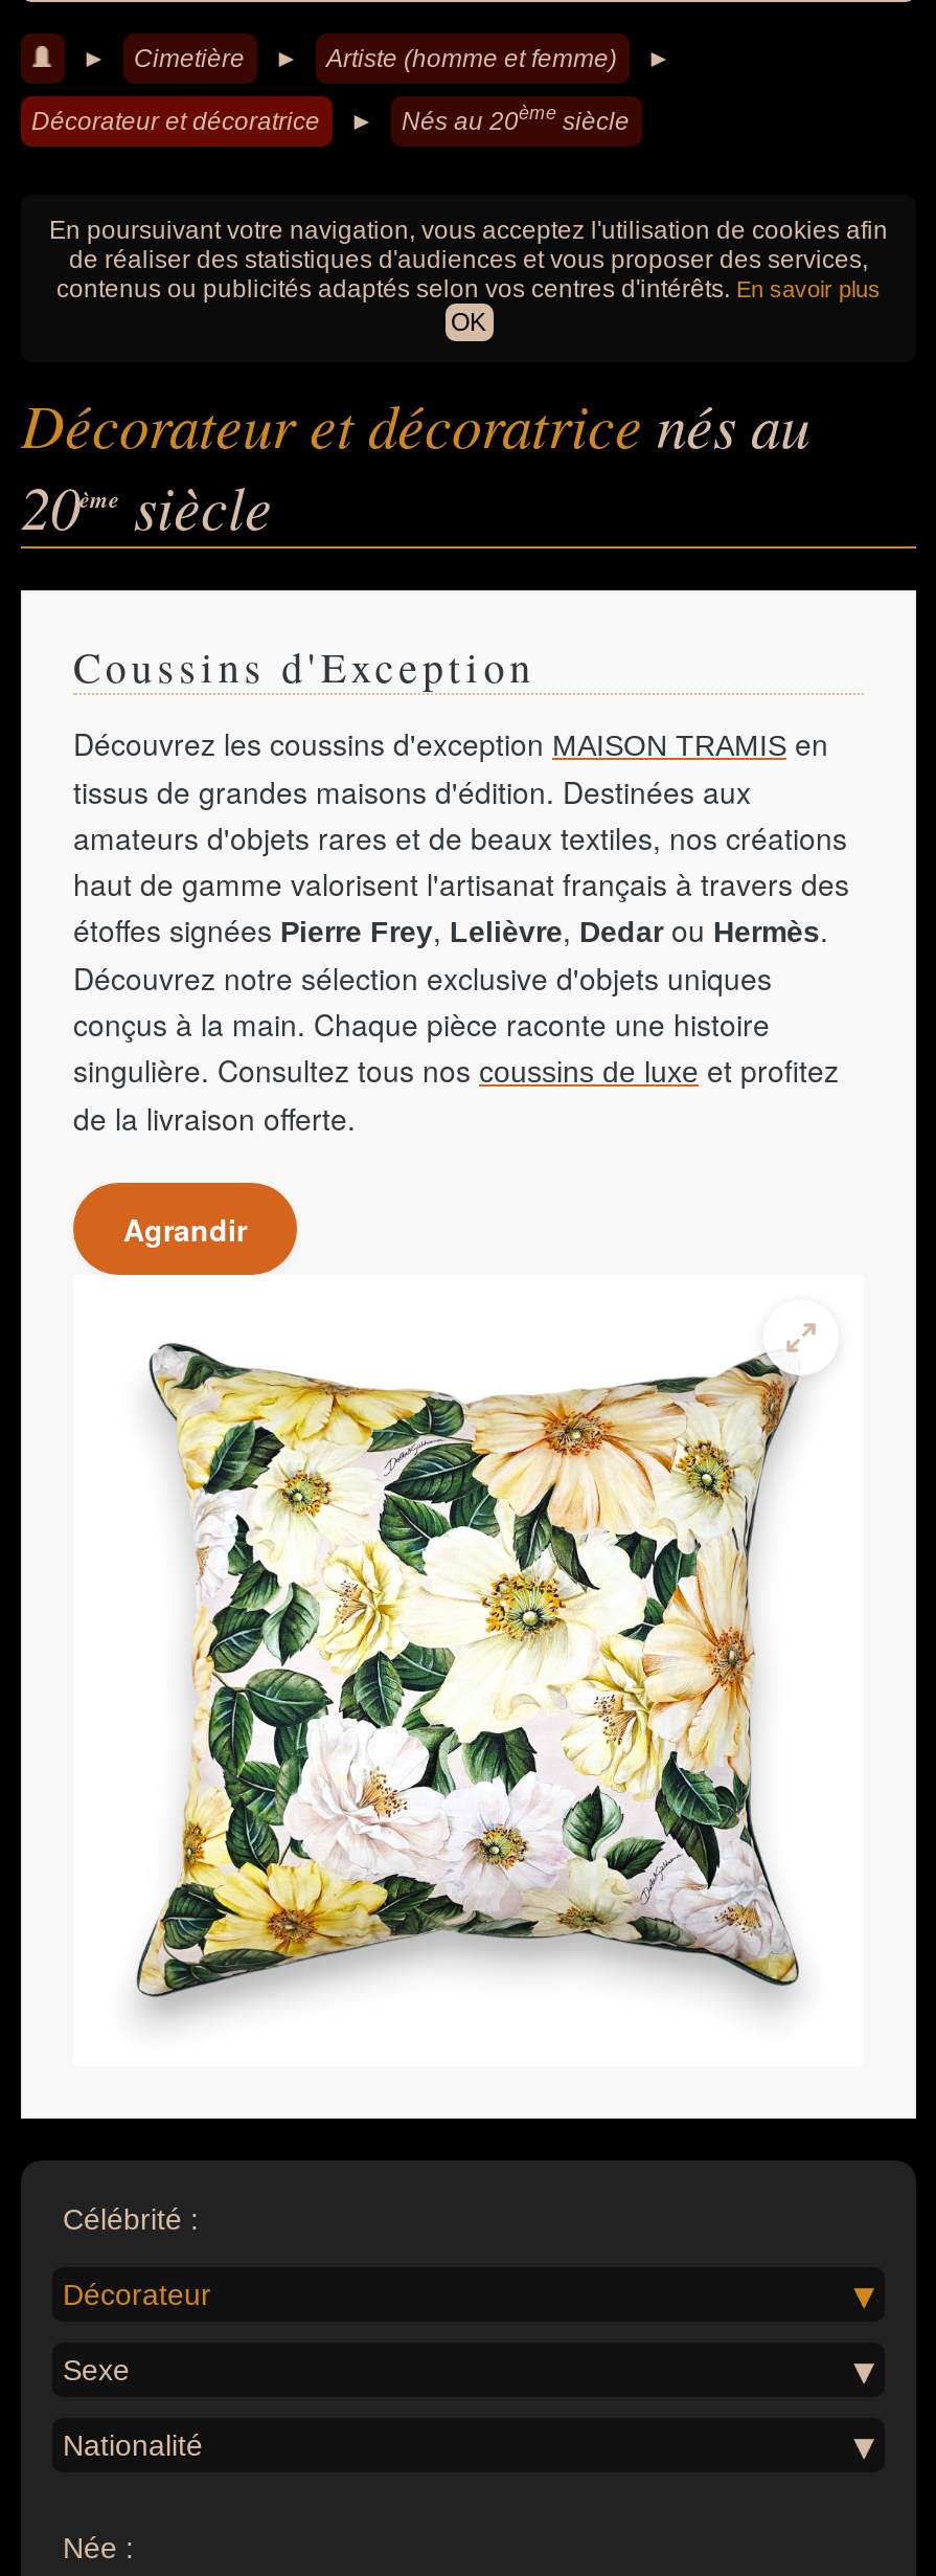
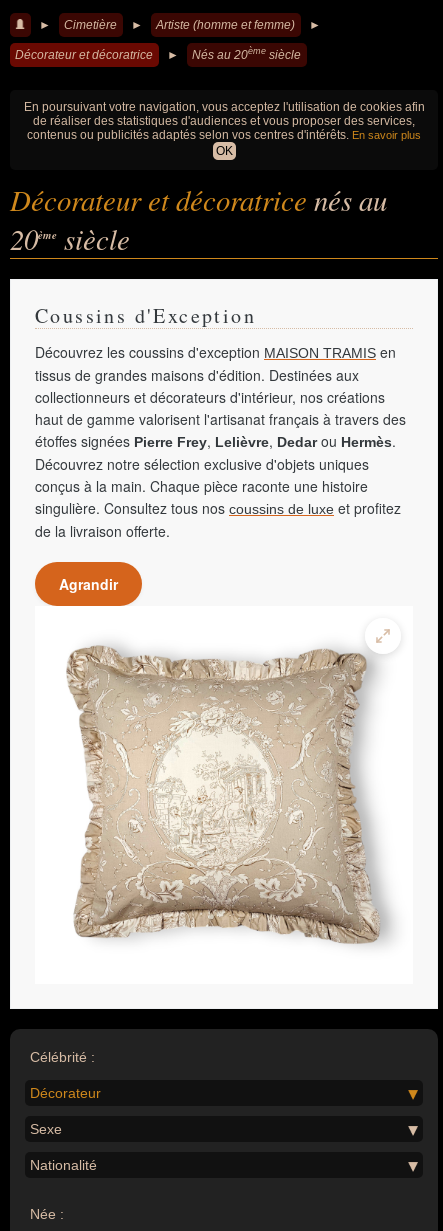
[73,816,847,858] amateurs d'objets rares et de beaux textiles, nos créations -> [35,387,385,407] collectionneurs et décorateurs d'intérieur, nos créations
[134,1342,818,2018] [image] -> [65,639,392,960] [image]

